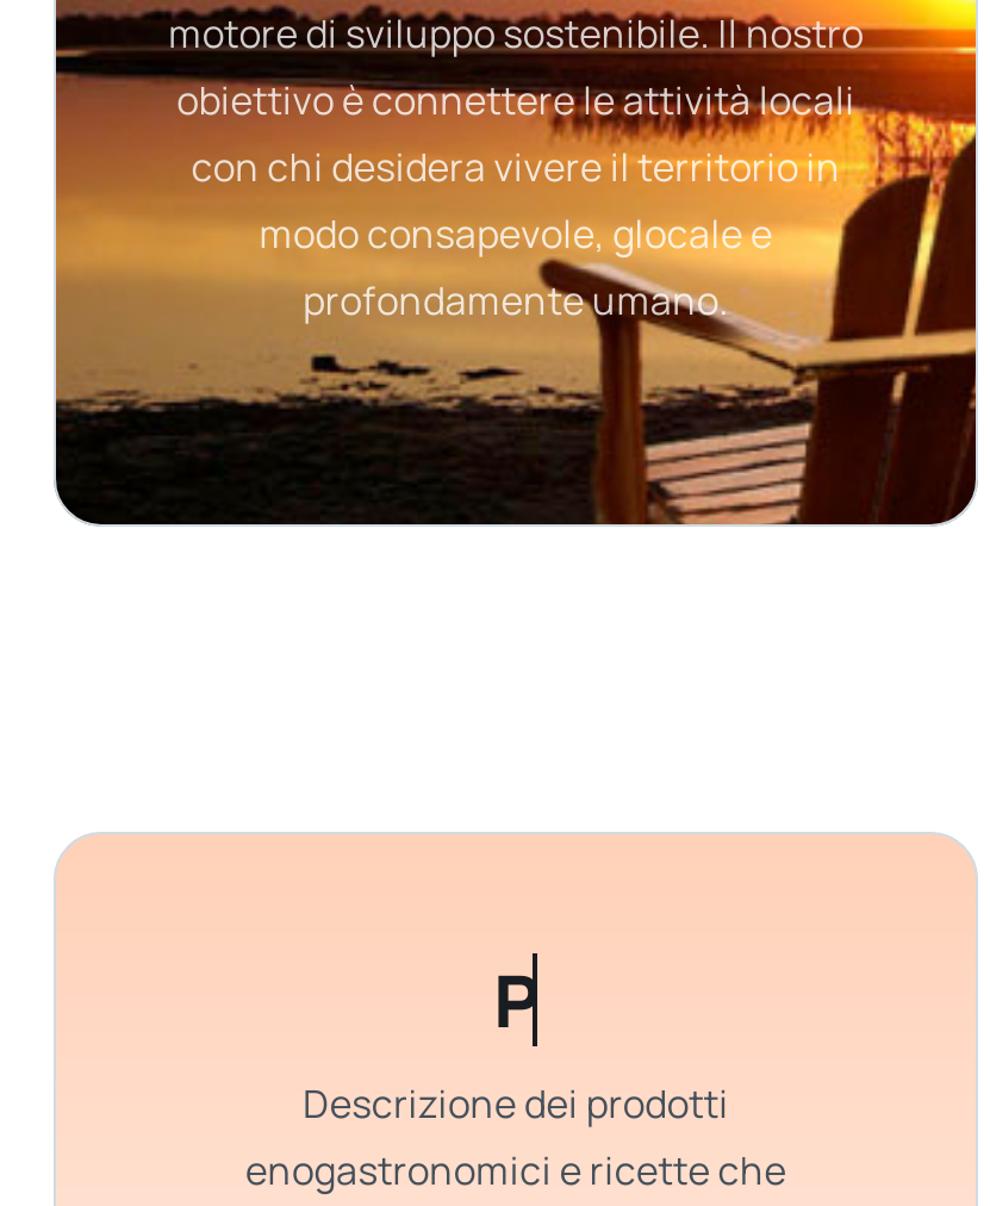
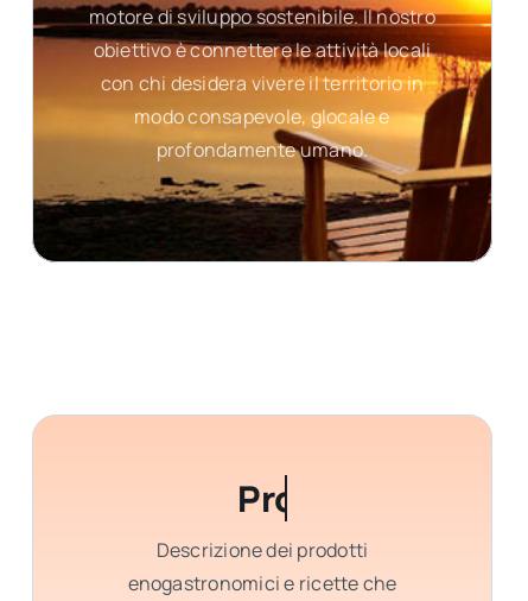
[471,951,566,1049] [image] -> [238,474,288,523] [image]

